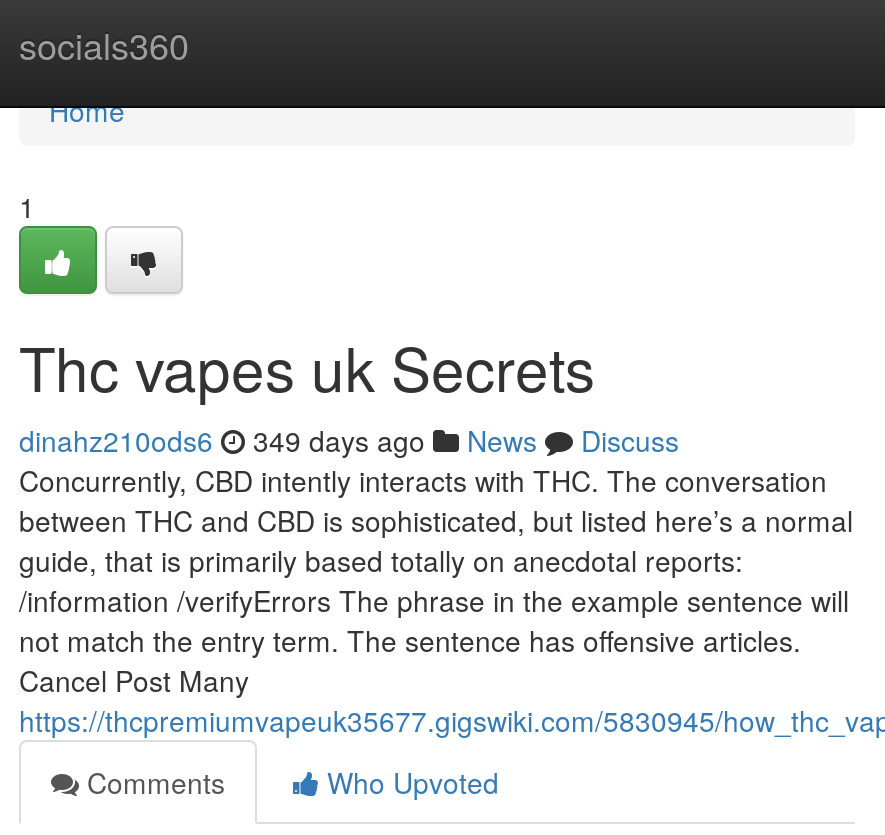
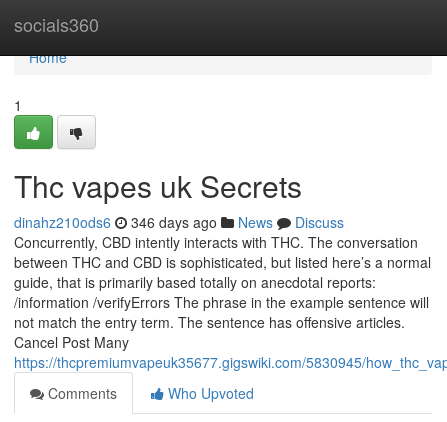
[19,420,679,460] dinahz210ods6 349 days ago News Discuss -> [14,212,344,232] dinahz210ods6 346 days ago News Discuss

